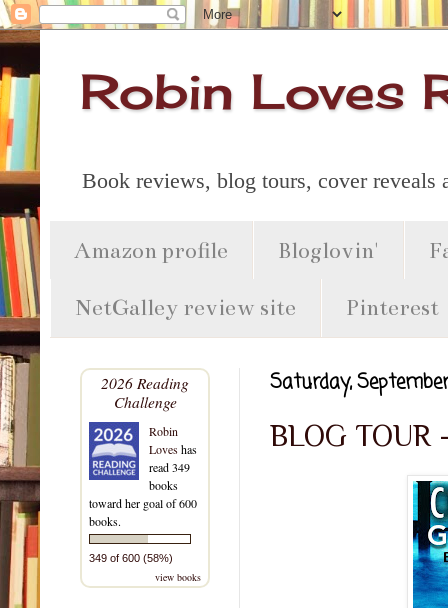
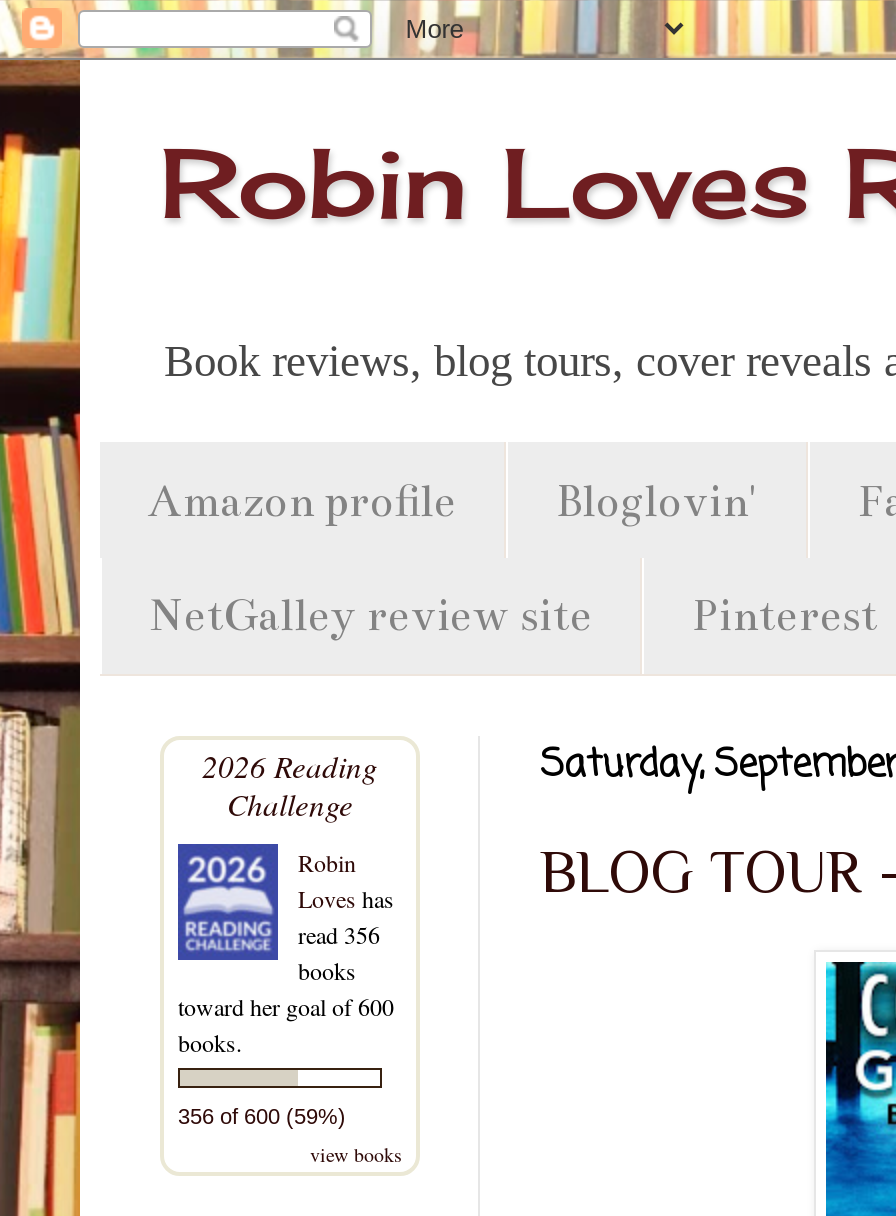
[149,459,190,475] read 349 -> [298,918,380,950] read 356
[89,552,173,564] 349 of 600 (58%) -> [178,1104,346,1128] 356 of 600 (59%)

